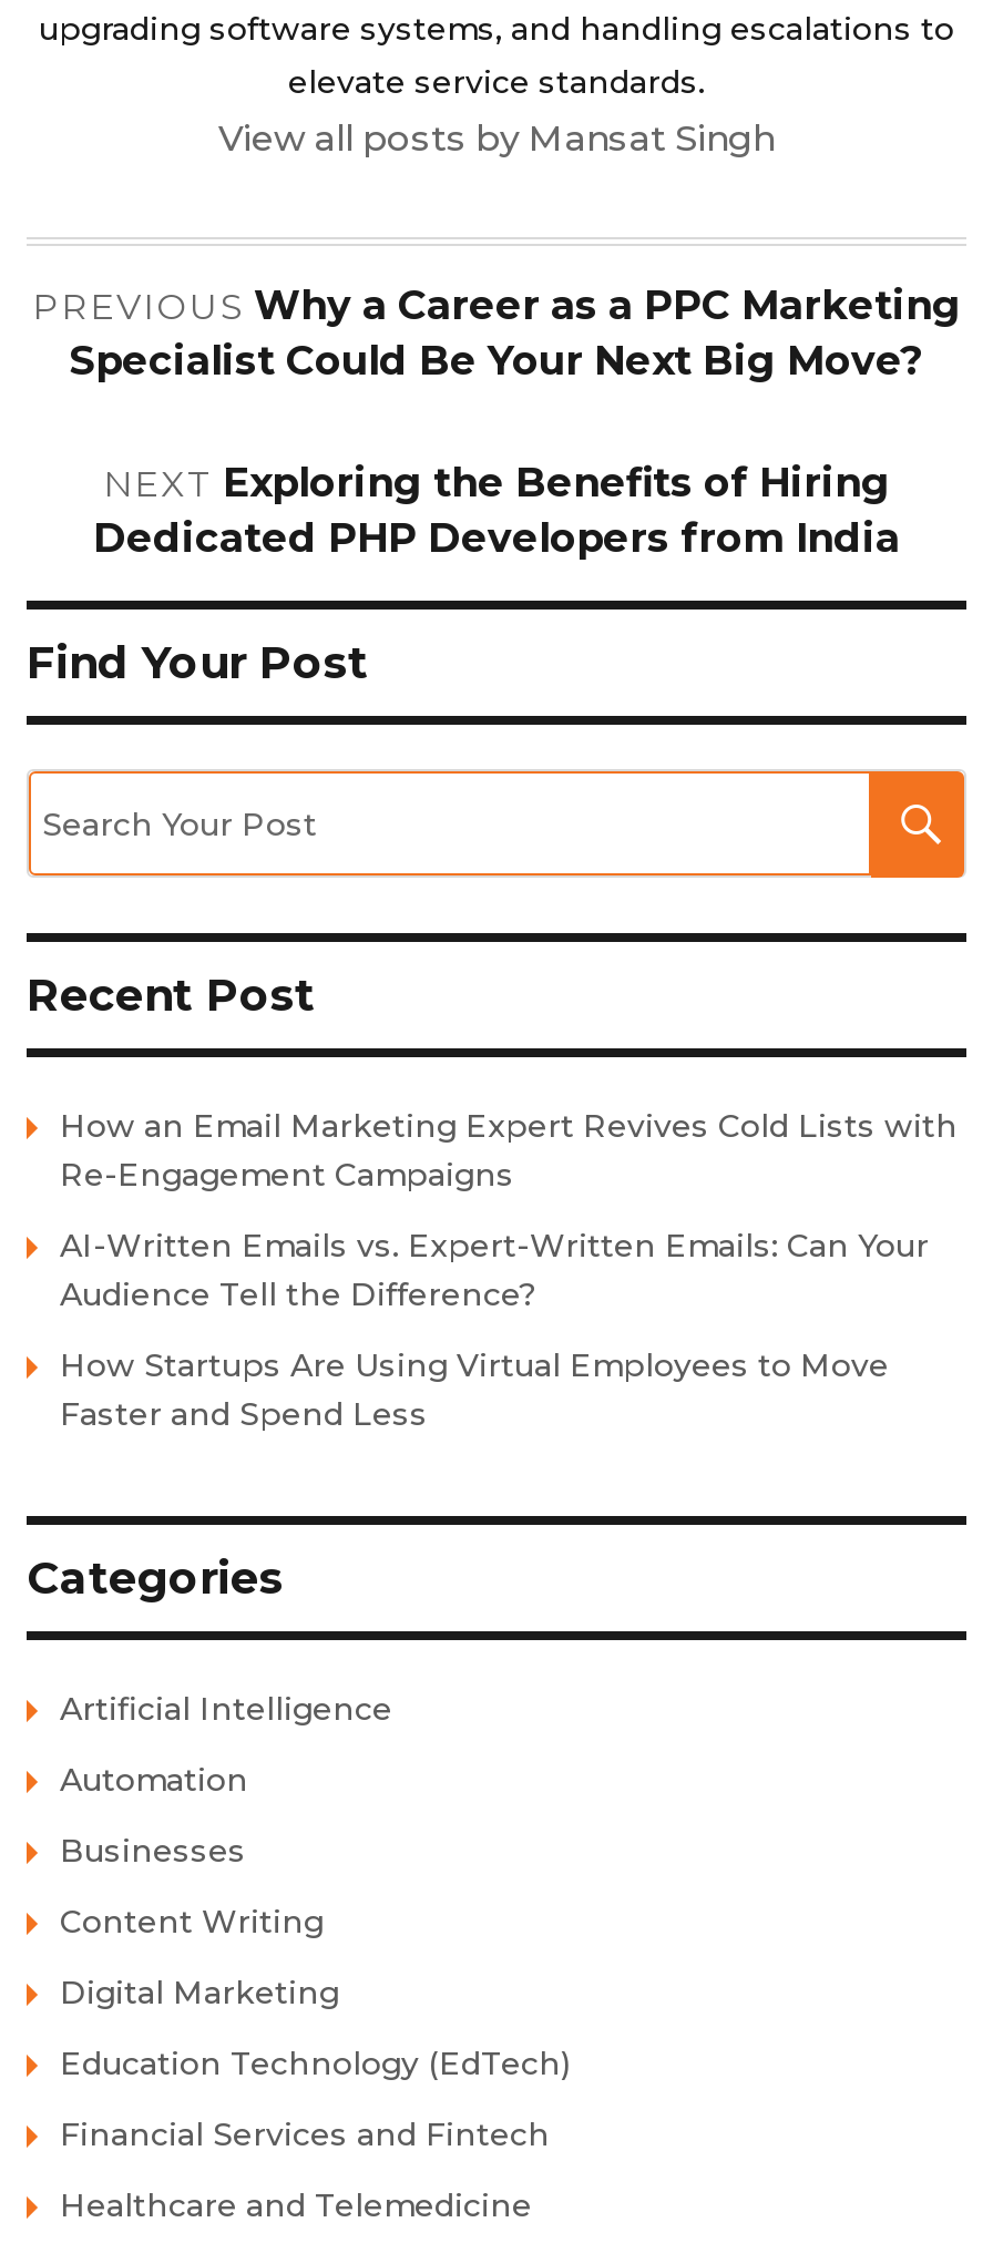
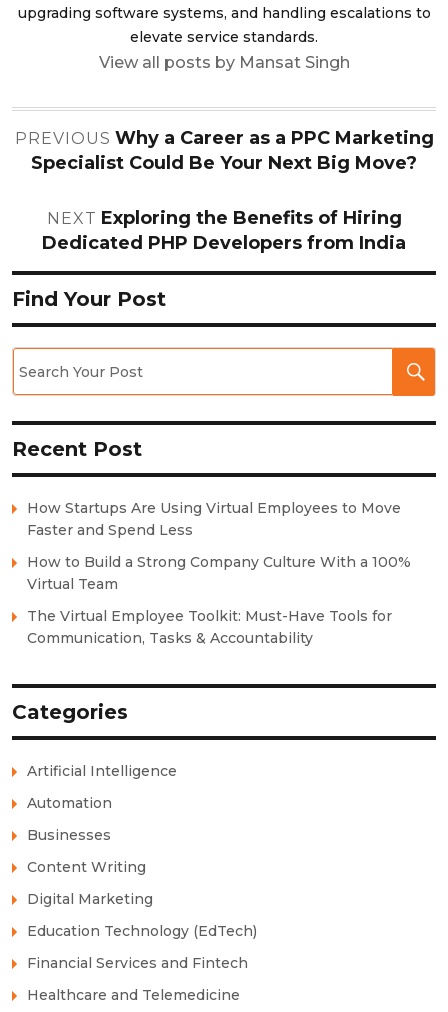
[60,1107,958,1315] How an Email Marketing Expert Revives Cold Lists with | Re-Engagement Campaigns | AI-Written Emails vs. Expert-Written Emails: Can Your | Audience Tell the Difference? -> none
moved [60,1346,889,1435] -> [27,499,401,539]: How Startups Are Using Virtual Employees to Move | Faster and Spend Less
none -> [27,553,411,647] How to Build a Strong Company Culture With a 100% | Virtual Team | The Virtual Employee Toolkit: Must-Have Tools for | Communication, Tasks & Accountability

